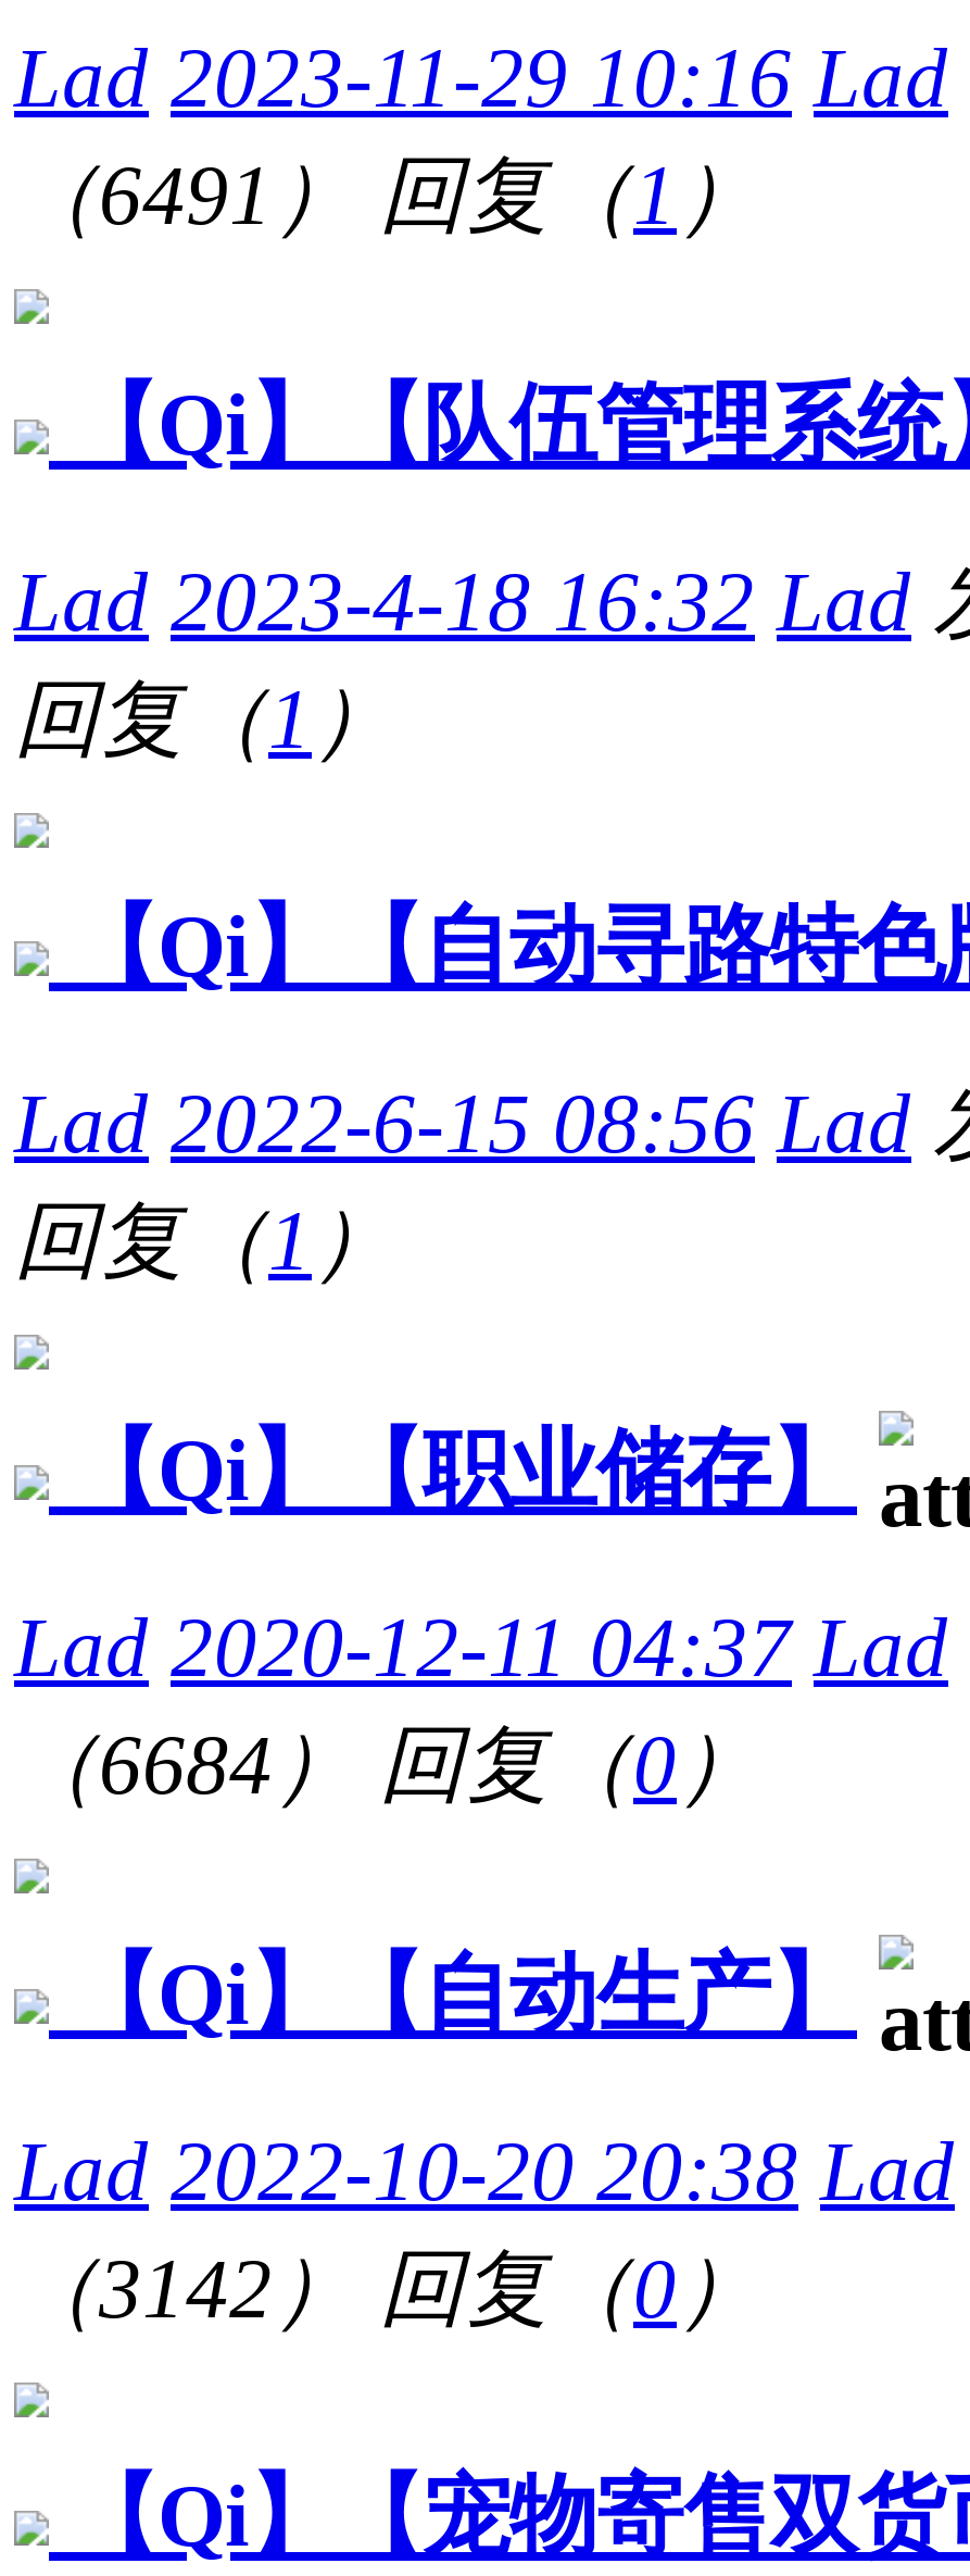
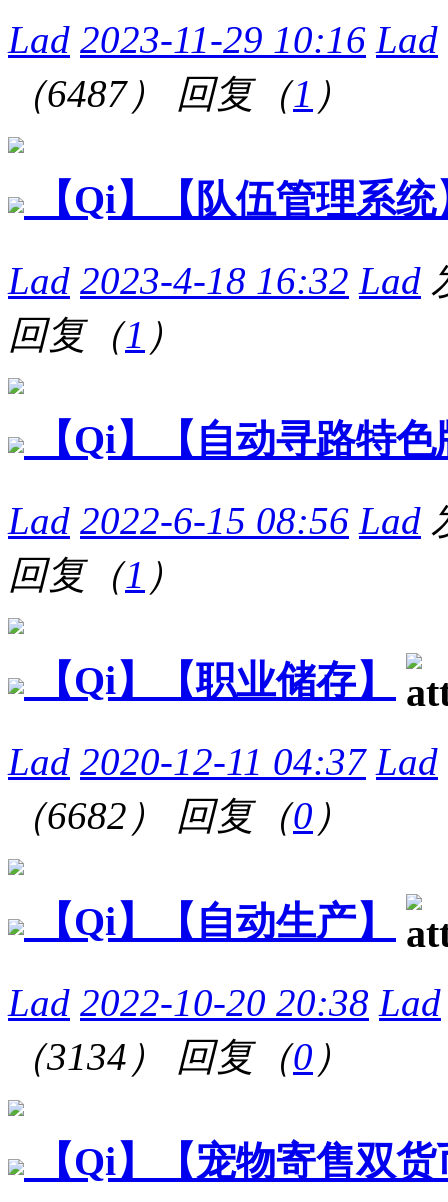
[14,148,761,241] （6491） 回复（1） -> [8,72,352,115] （6487） 回复（1）
[14,1717,761,1810] （6684） 回复（0） -> [8,794,352,837] （6682） 回复（0）
[14,2240,761,2334] （3142） 回复（0） -> [8,1034,352,1077] （3134） 回复（0）

